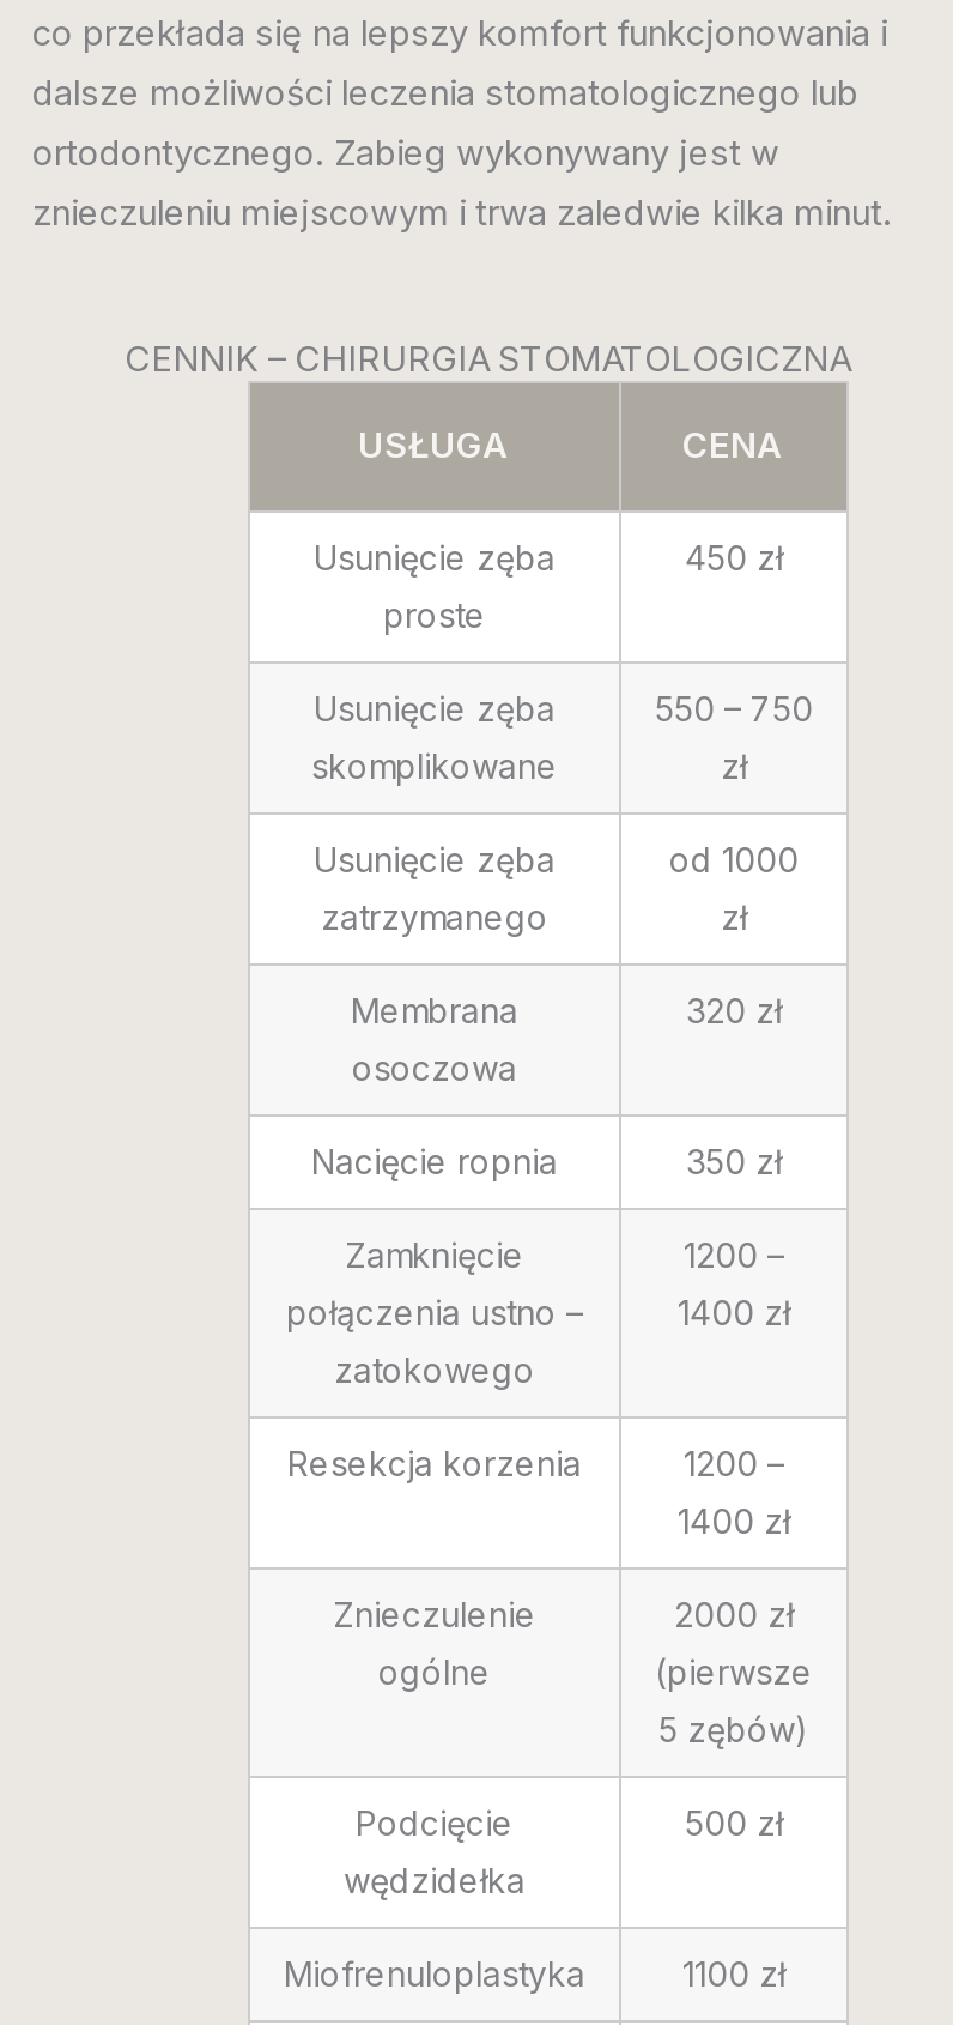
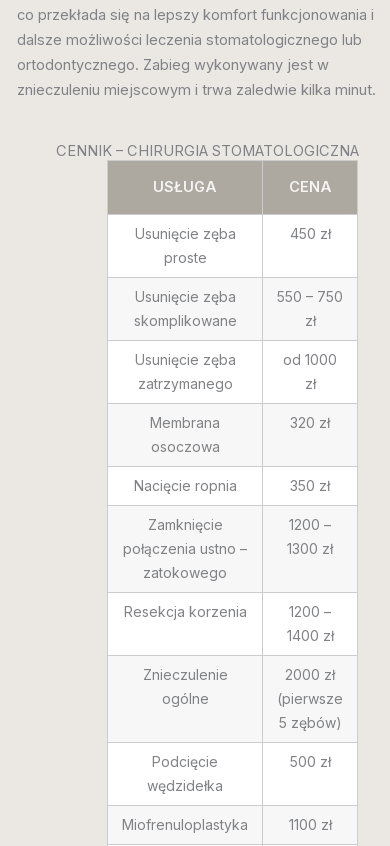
[678,1292,790,1332] 1400 zł -> [287,540,333,557] 1300 zł

